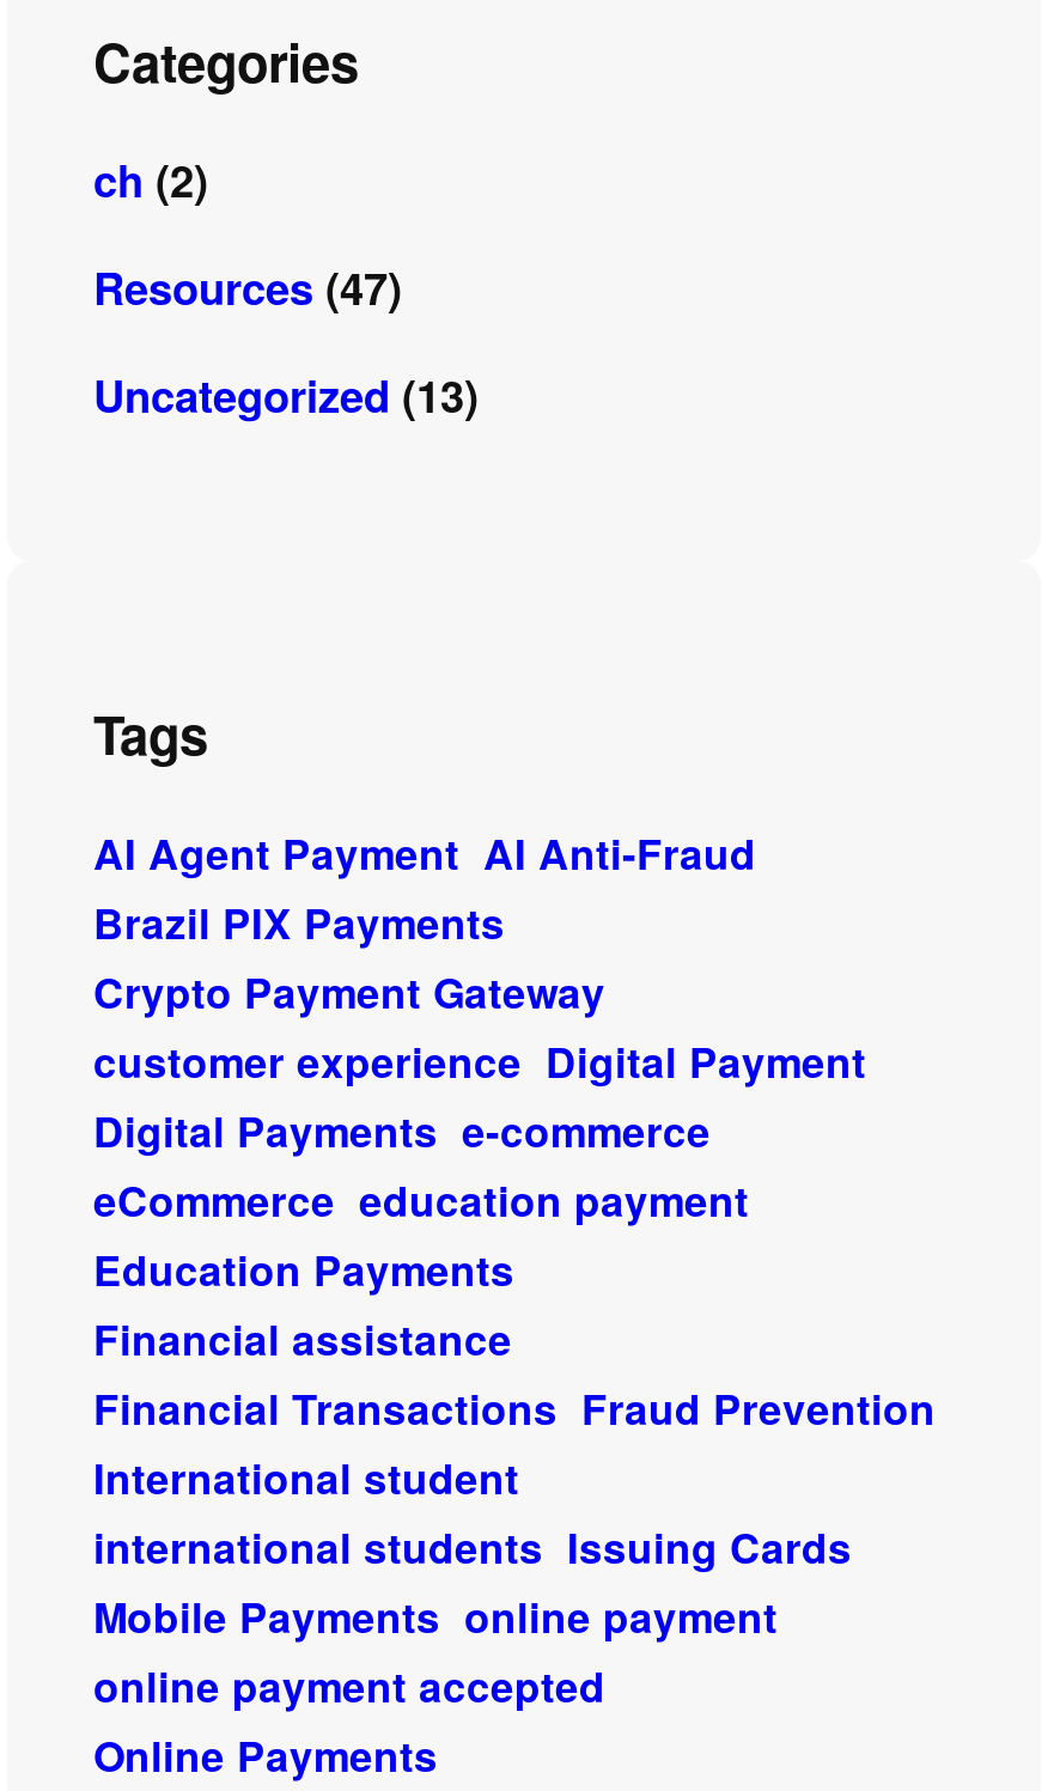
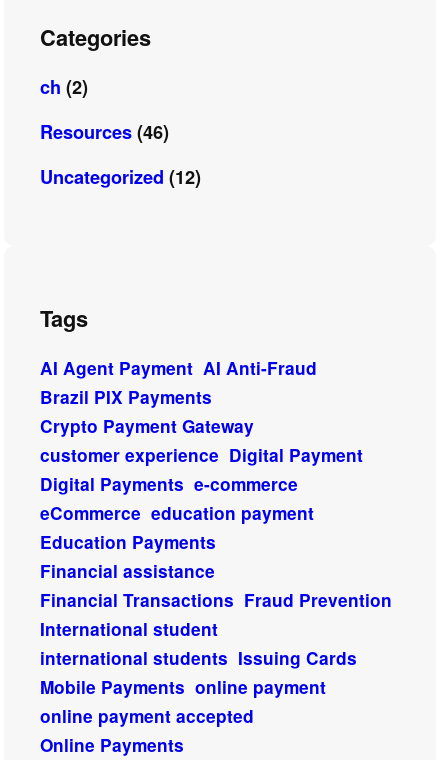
[93,257,402,319] Resources (47) -> [40,119,169,145] Resources (46)
[93,364,479,426] Uncategorized (13) -> [40,164,201,190] Uncategorized (12)

